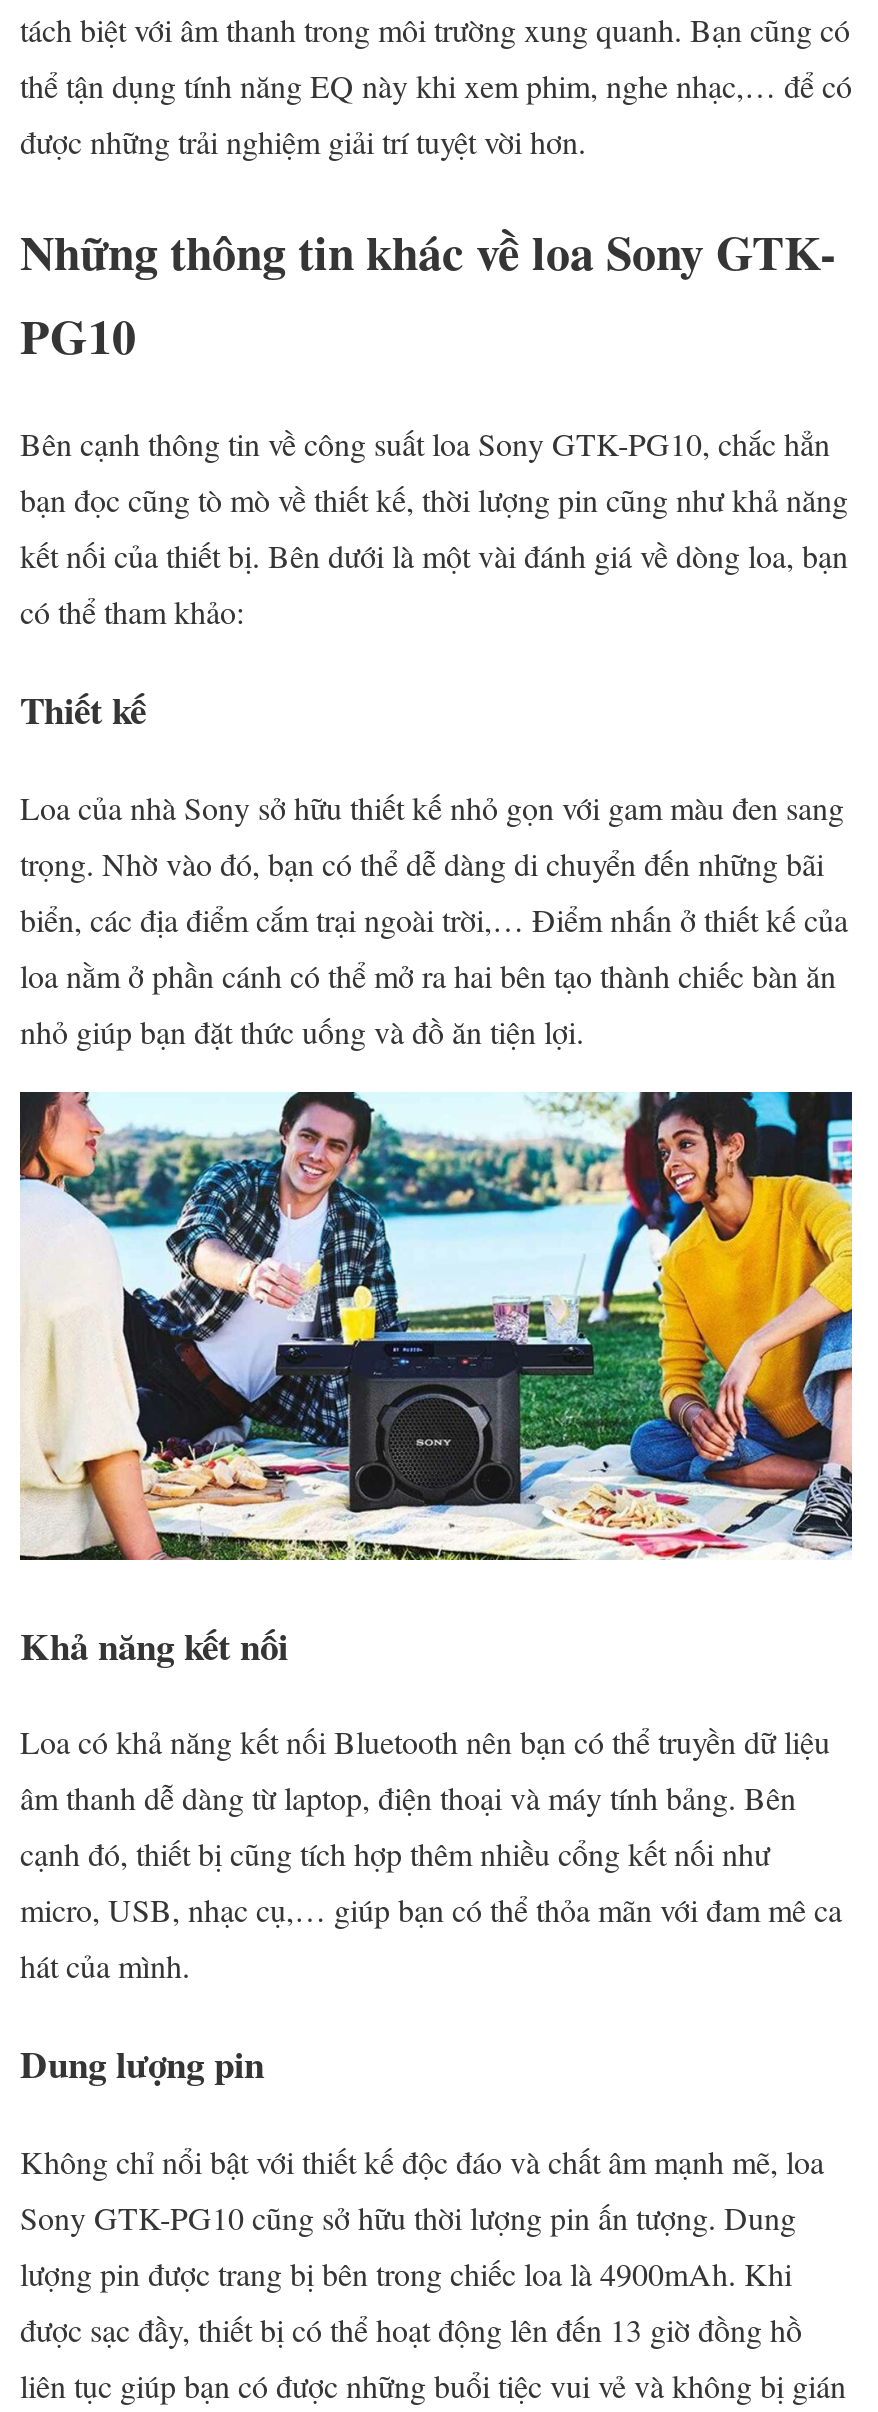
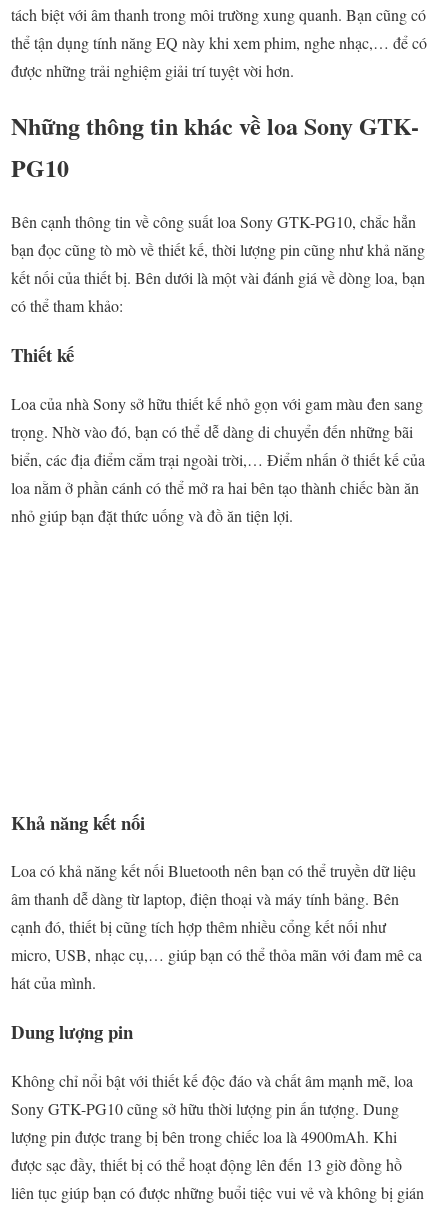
[18,1090,854,1562] [image] -> none

